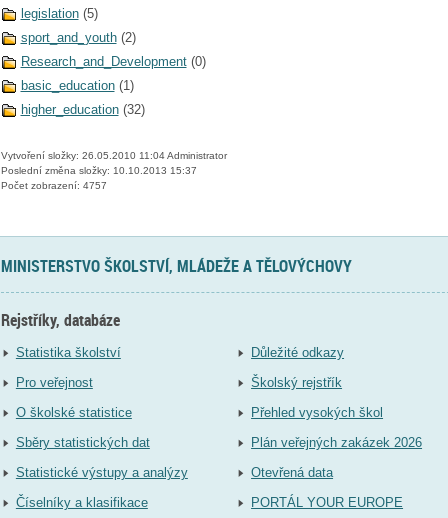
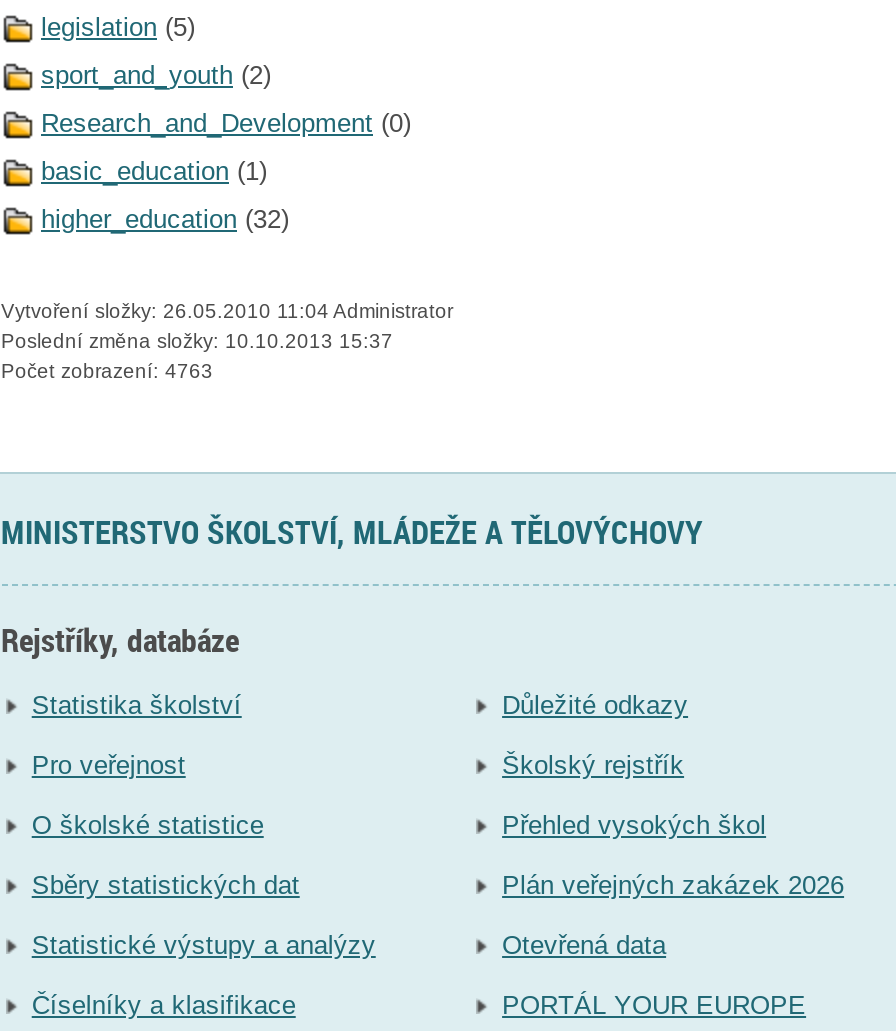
[0,180,106,191] Počet zobrazení: 4757 -> [1,361,213,383] Počet zobrazení: 4763

